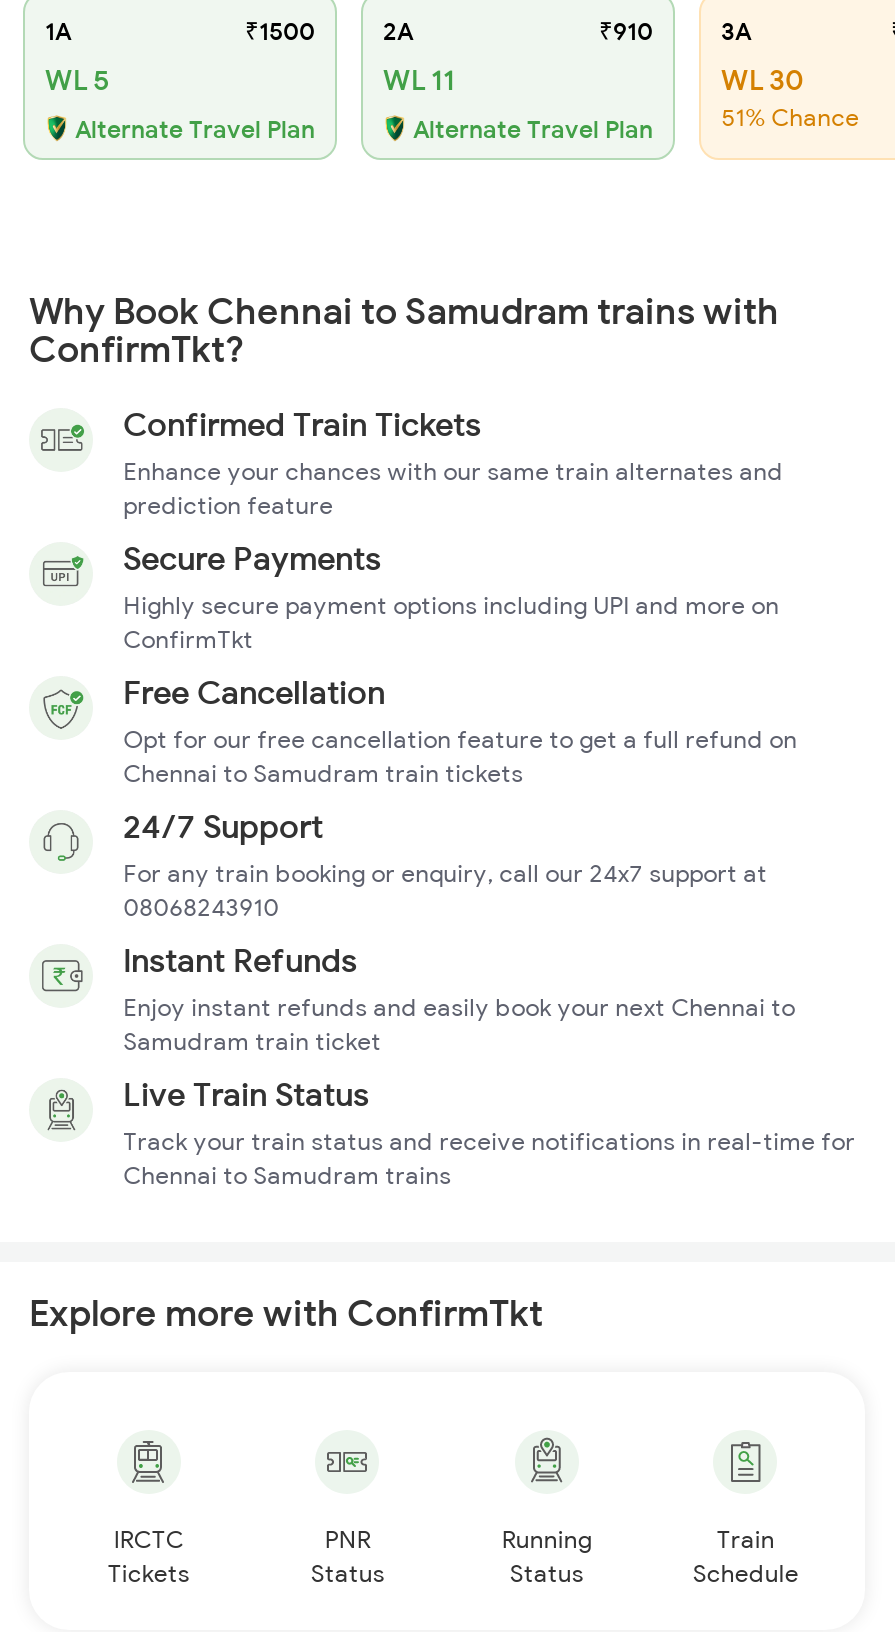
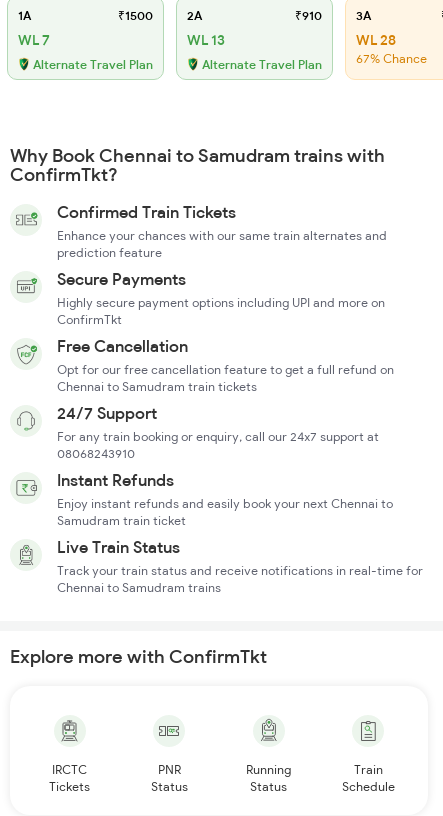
[45,61,109,97] WL 5 -> [18,31,50,49] WL 7
[383,61,455,97] WL 11 -> [187,31,225,49] WL 13
[721,61,803,97] WL 30 -> [356,31,396,49] WL 28
[721,101,859,131] 51% Chance -> [356,51,427,66] 67% Chance

